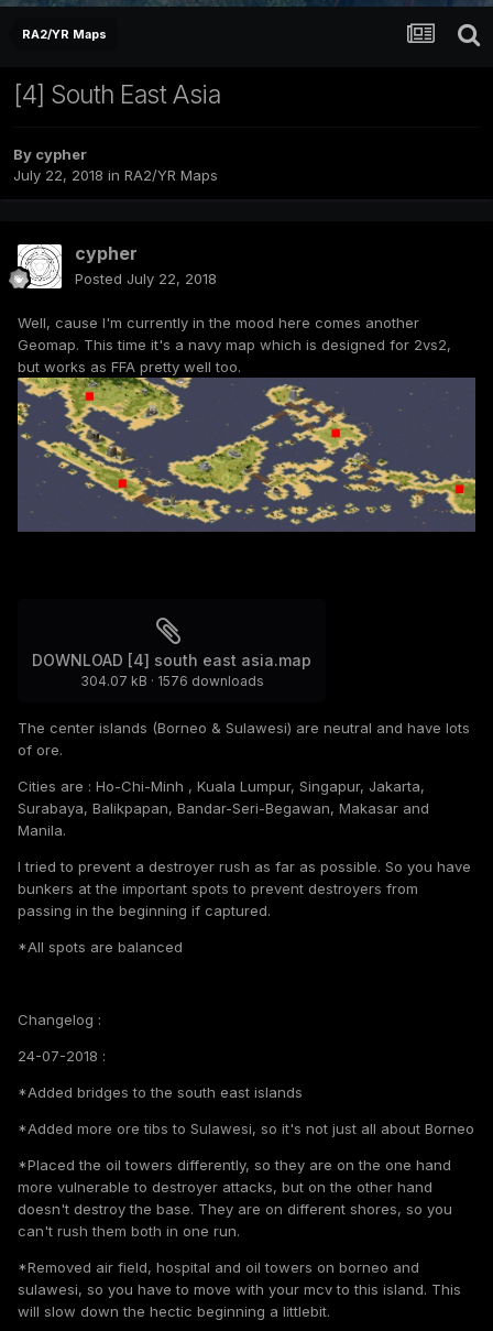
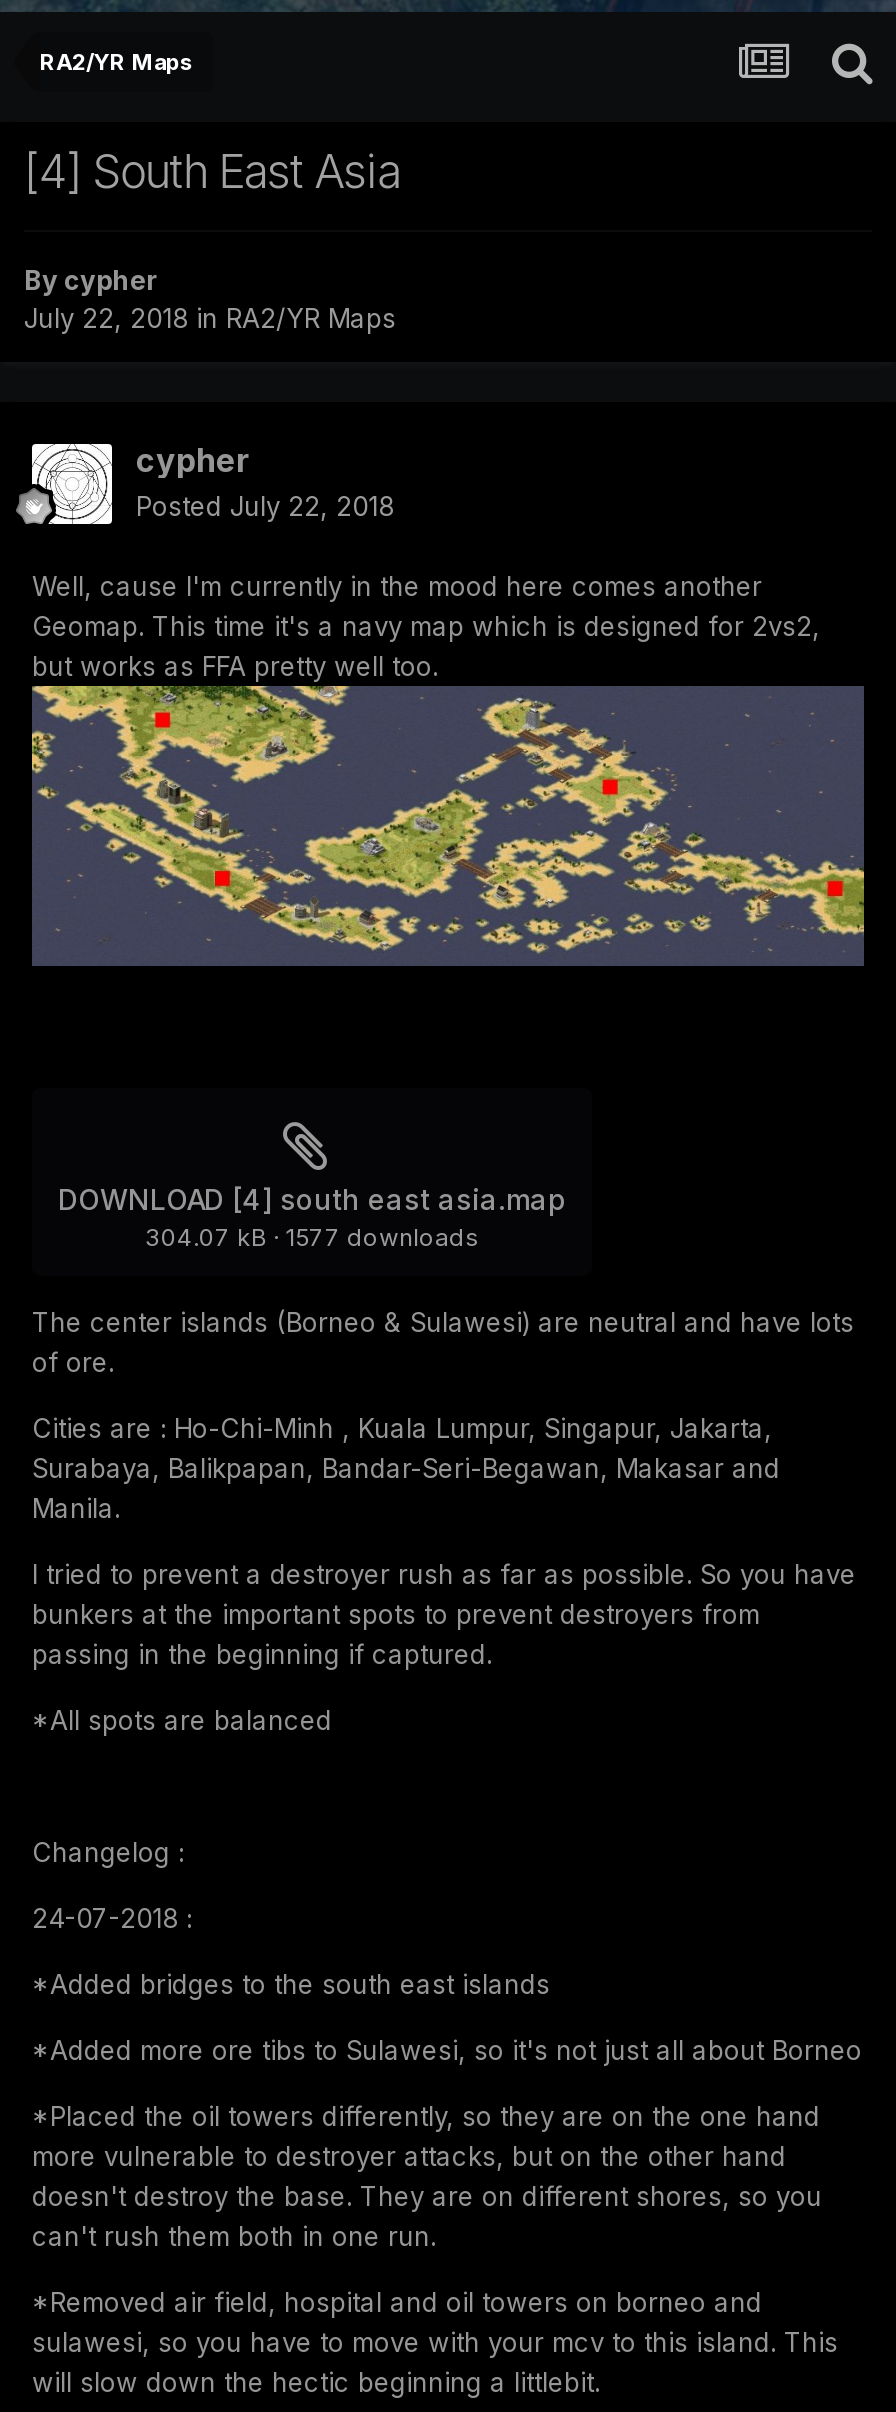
[80,673,264,689] 304.07 kB · 1576 downloads -> [145,1222,479,1252] 304.07 kB · 1577 downloads

